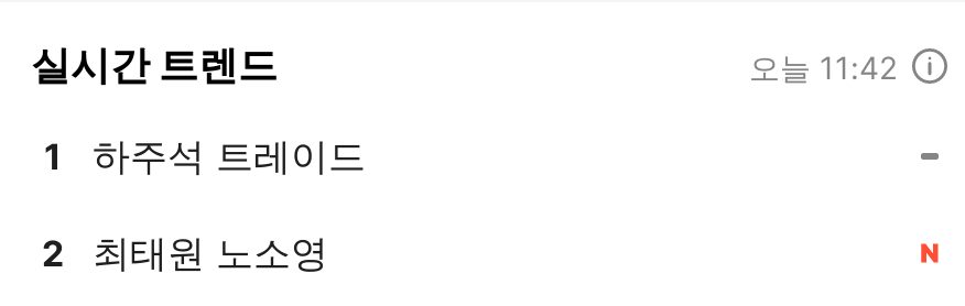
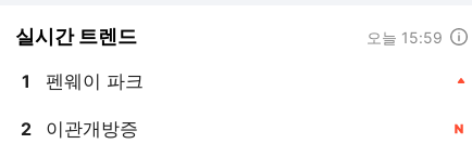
[749,48,897,86] 오늘 11:42 -> [367,28,443,46] 오늘 15:59
[93,134,366,178] 하주석 트레이드 -> [46,70,144,92] 펜웨이 파크
[93,231,328,275] 최태원 노소영 -> [46,118,138,140] 이관개방증

